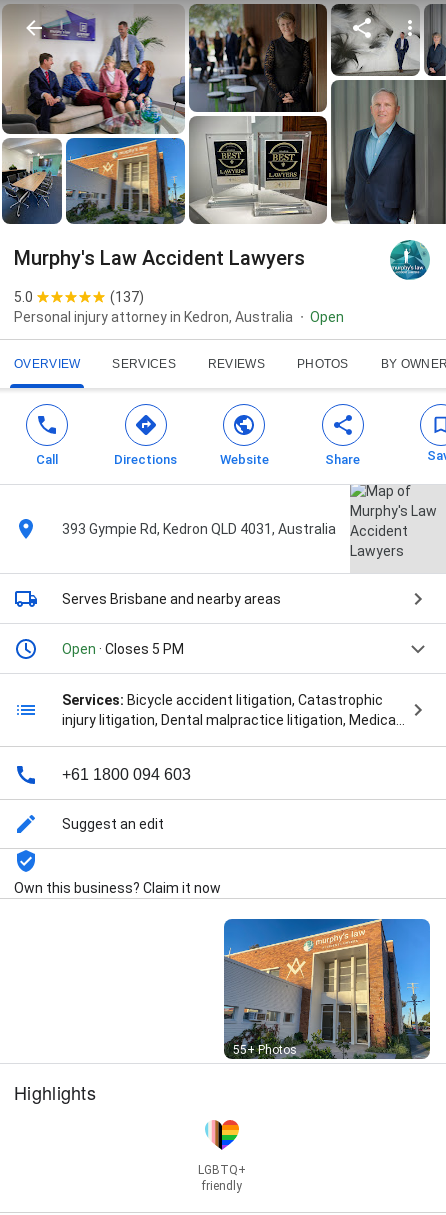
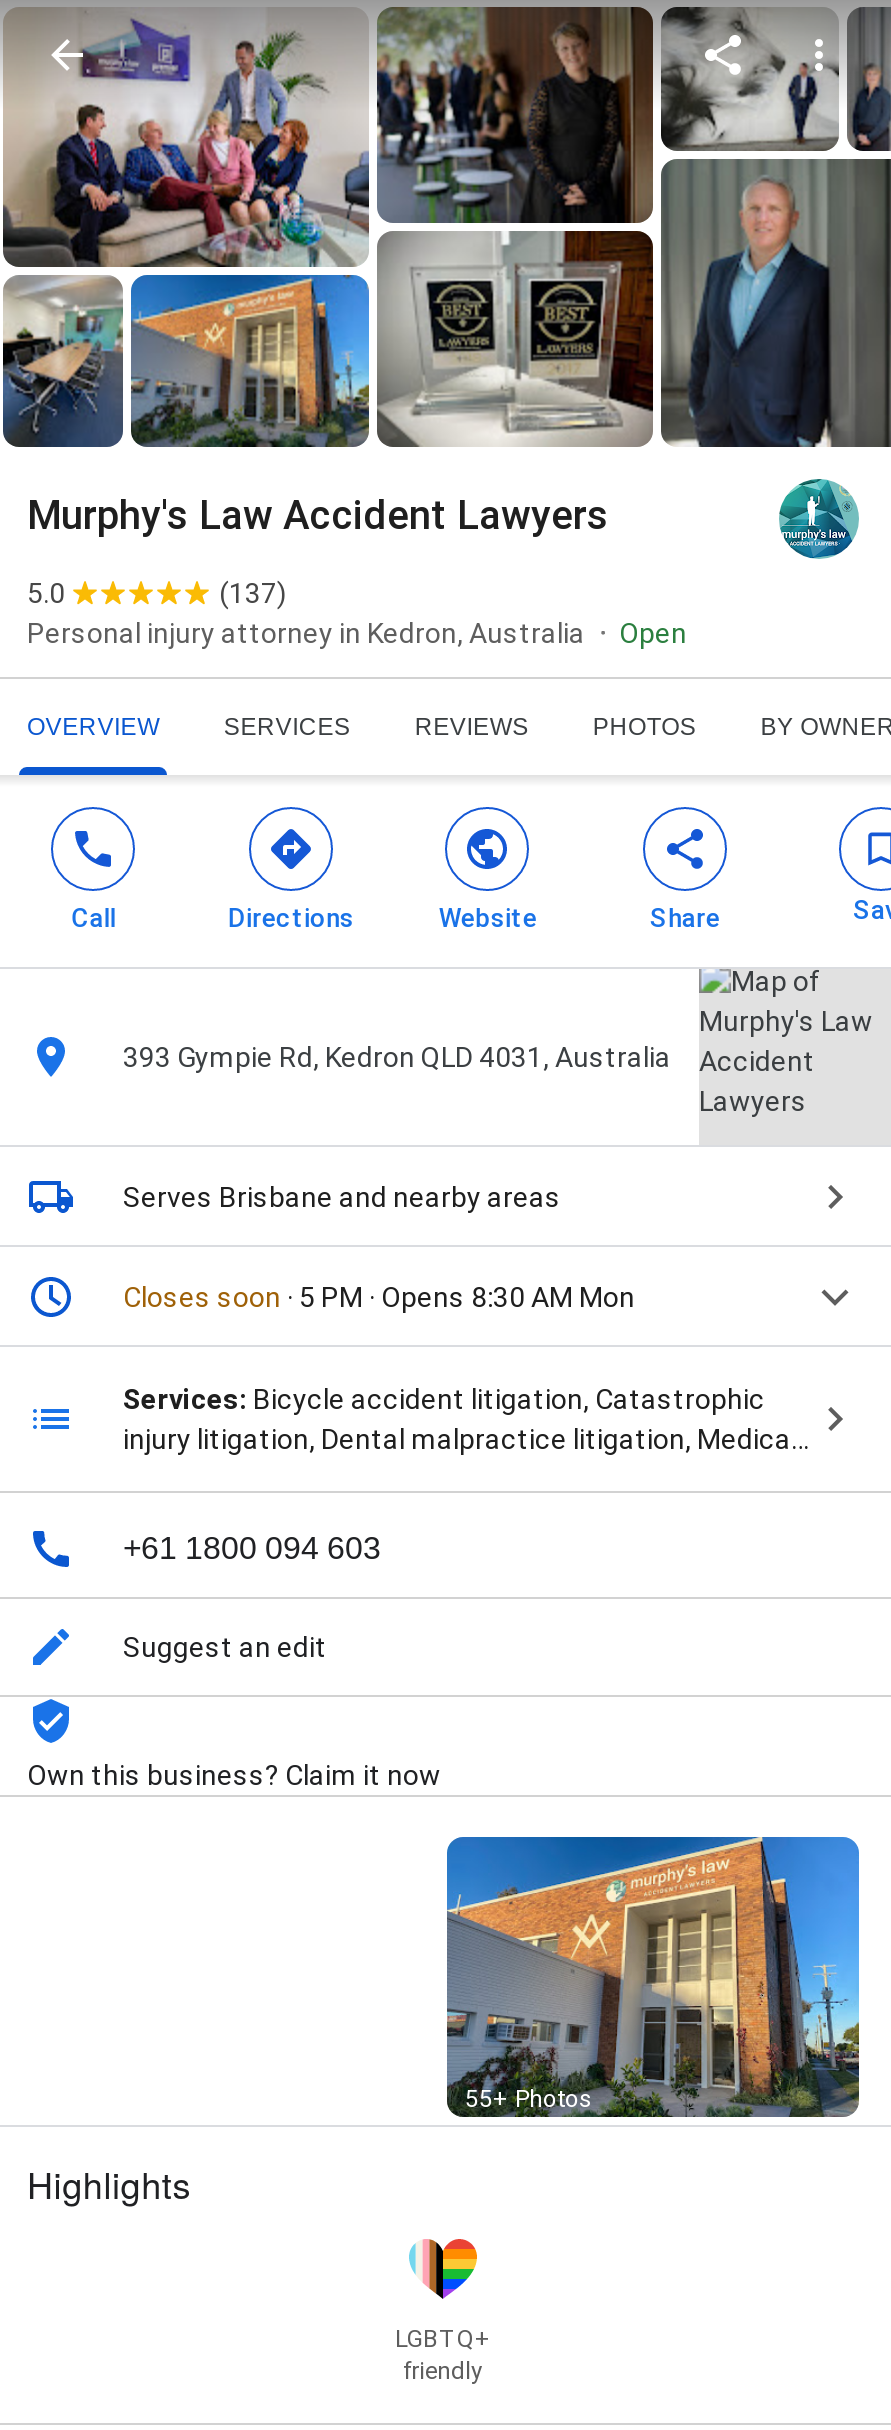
[62,641,184,657] Open · Closes 5 PM -> [123,1281,635,1313] Closes soon · 5 PM · Opens 8:30 AM Mon

